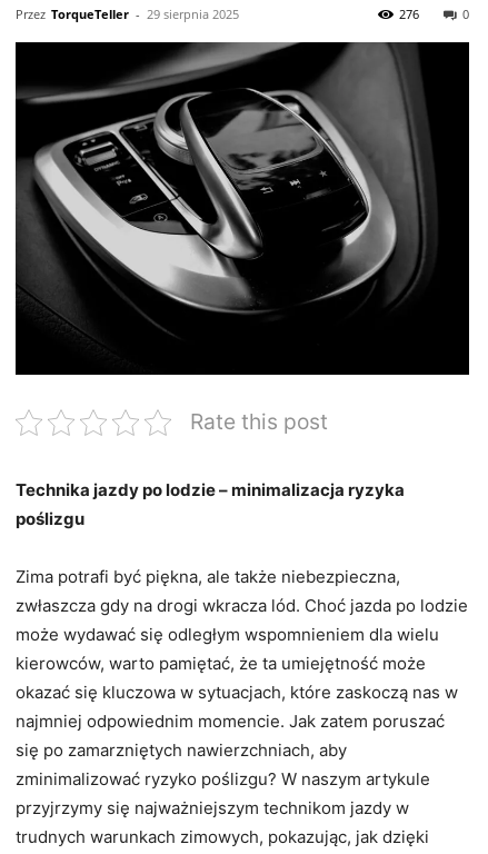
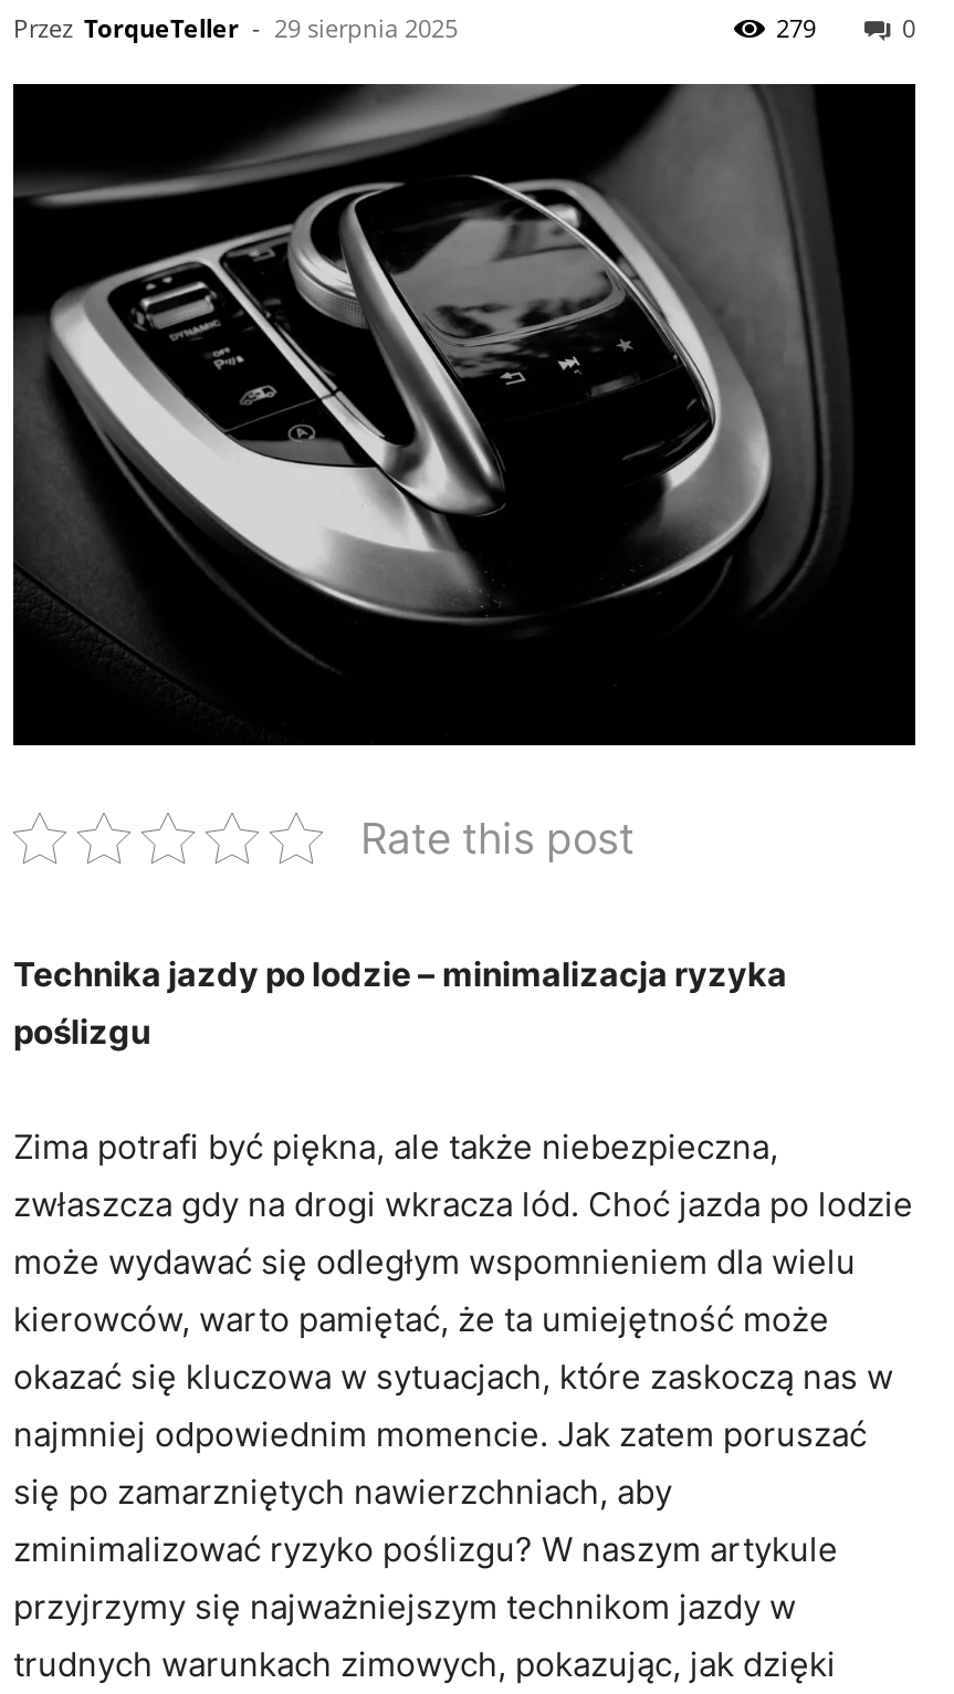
[399,6,419,22] 276 -> [776,11,816,44] 279

